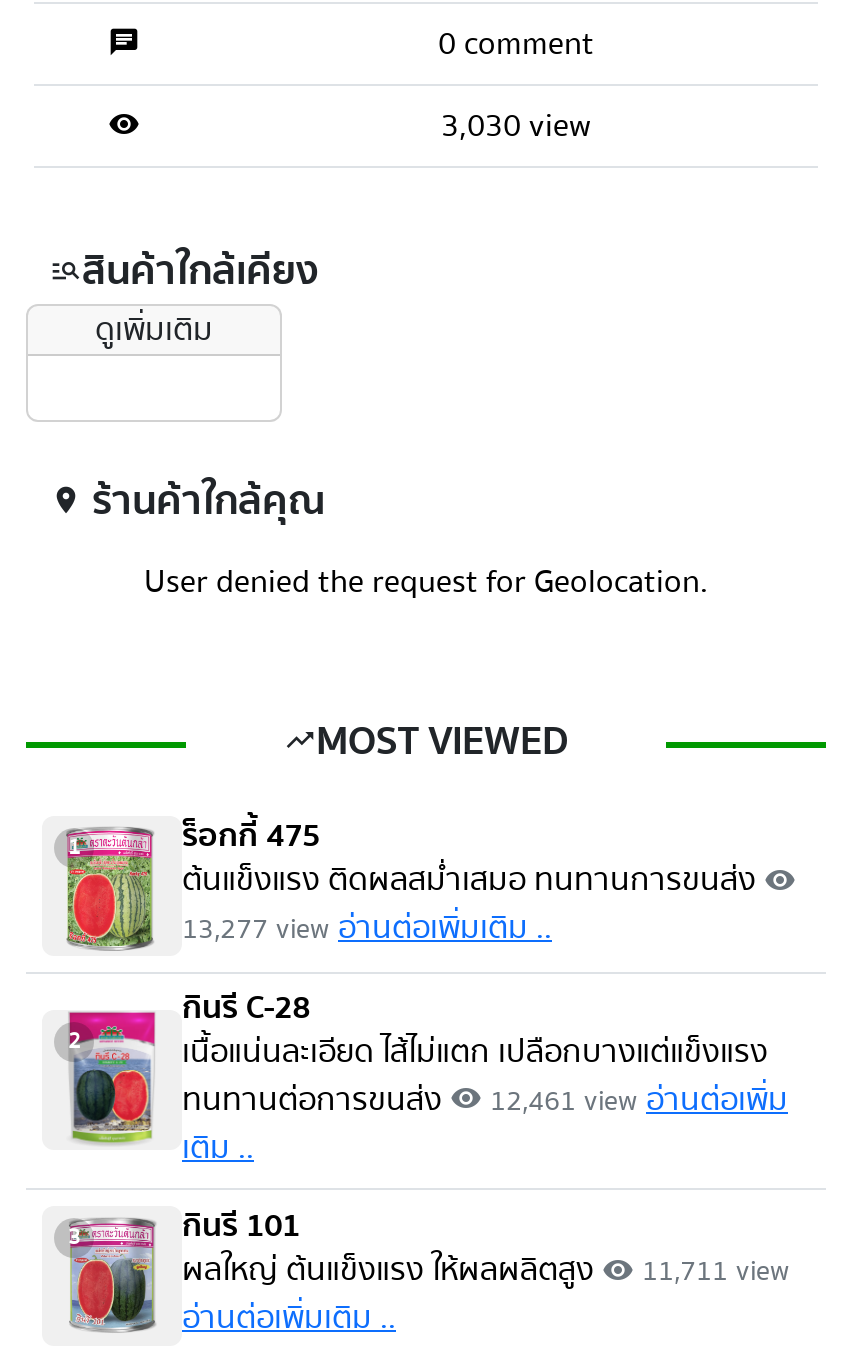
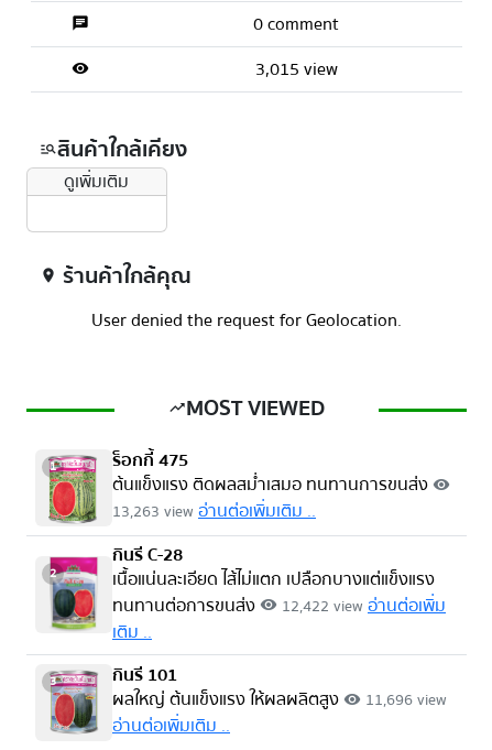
[441,99,591,151] 3,030 view -> [255,55,337,83] 3,015 view
[182,902,552,954] 13,277 view อ่านต่อเพิ่มเติม .. -> [112,497,316,526] 13,263 view อ่านต่อเพิ่มเติม ..
[182,1073,788,1125] ทนทานต่อการขนส่ง visibility 12,461 view อ่านต่อเพิ่ม -> [112,591,446,620] ทนทานต่อการขนส่ง visibility 12,422 view อ่านต่อเพิ่ม
[182,1244,790,1296] ผลใหญ่ ต้นแข็งแรง ให้ผลผลิตสูง visibility 11,711 view -> [112,685,447,714] ผลใหญ่ ต้นแข็งแรง ให้ผลผลิตสูง visibility 11,696 view

